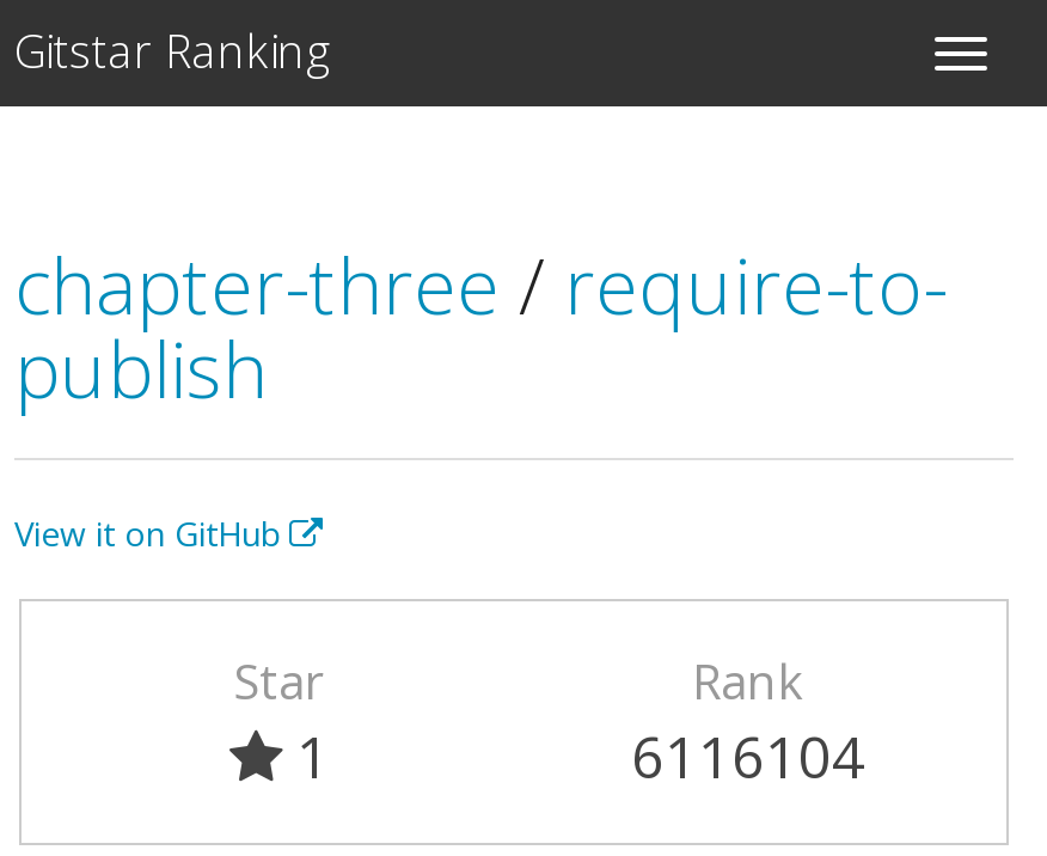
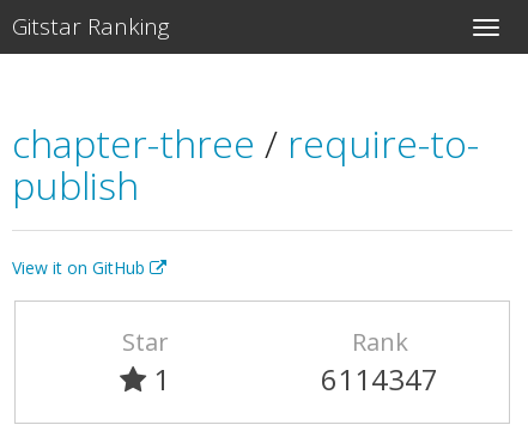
[631,716,865,795] 6116104 -> [321,359,438,399] 6114347

